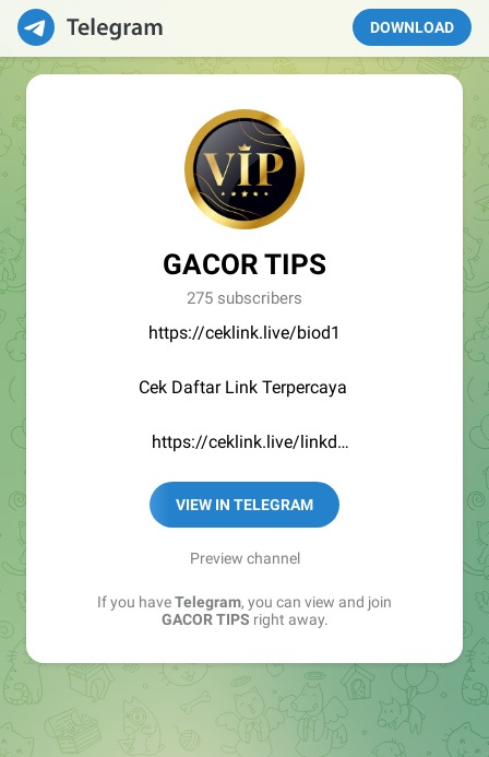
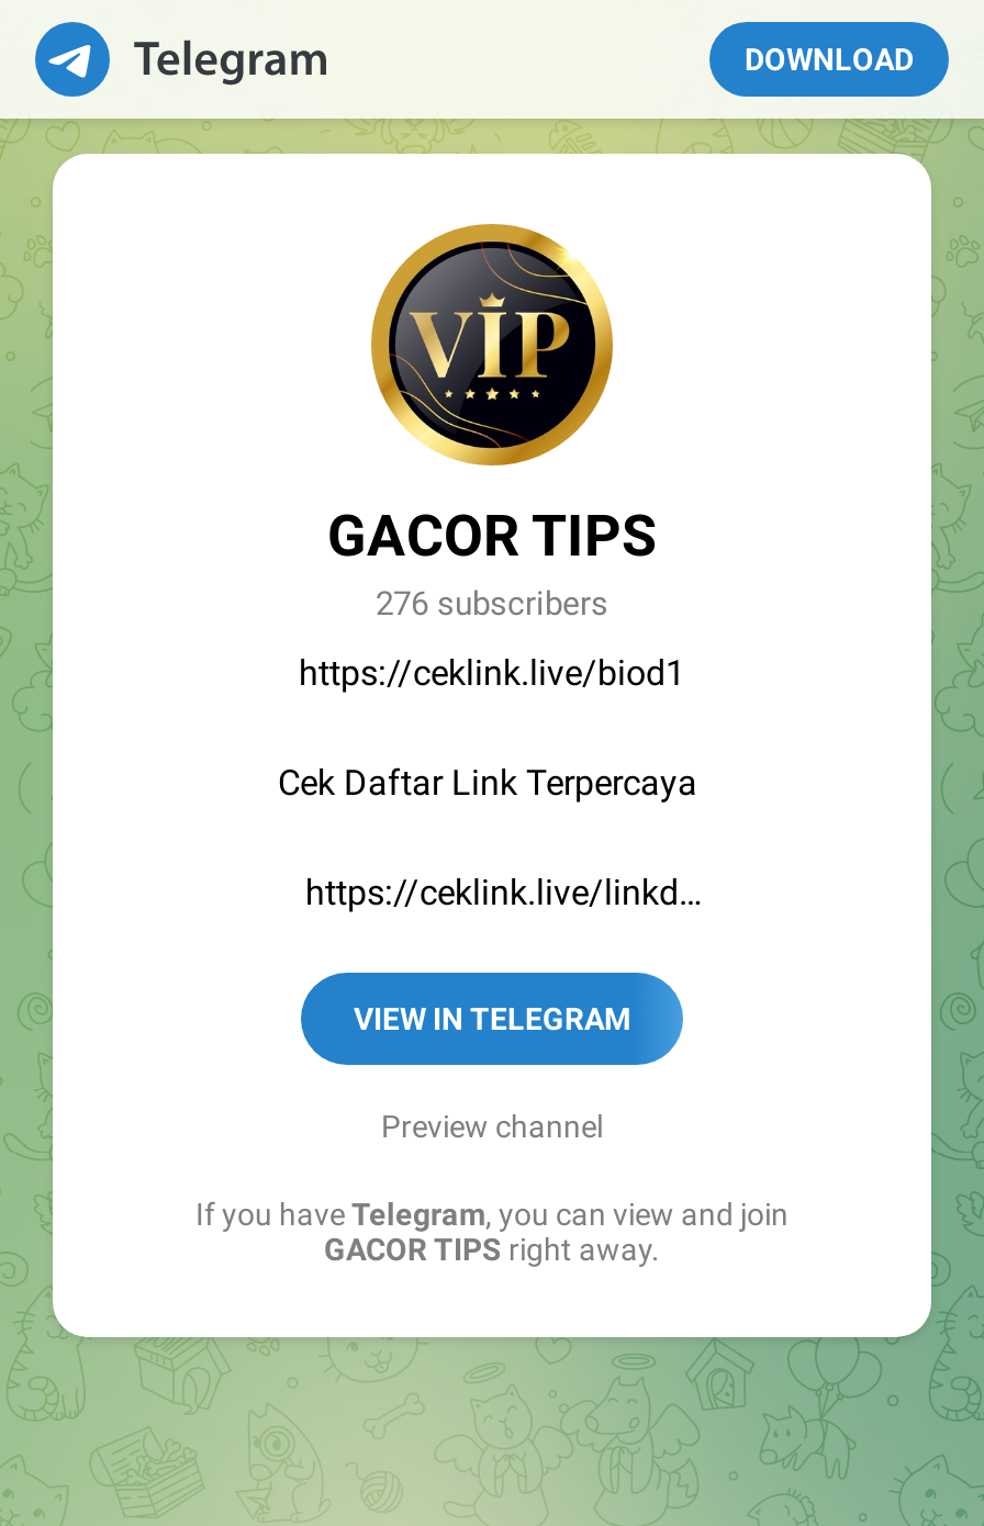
[187,288,302,308] 275 subscribers -> [376,584,608,624] 276 subscribers

